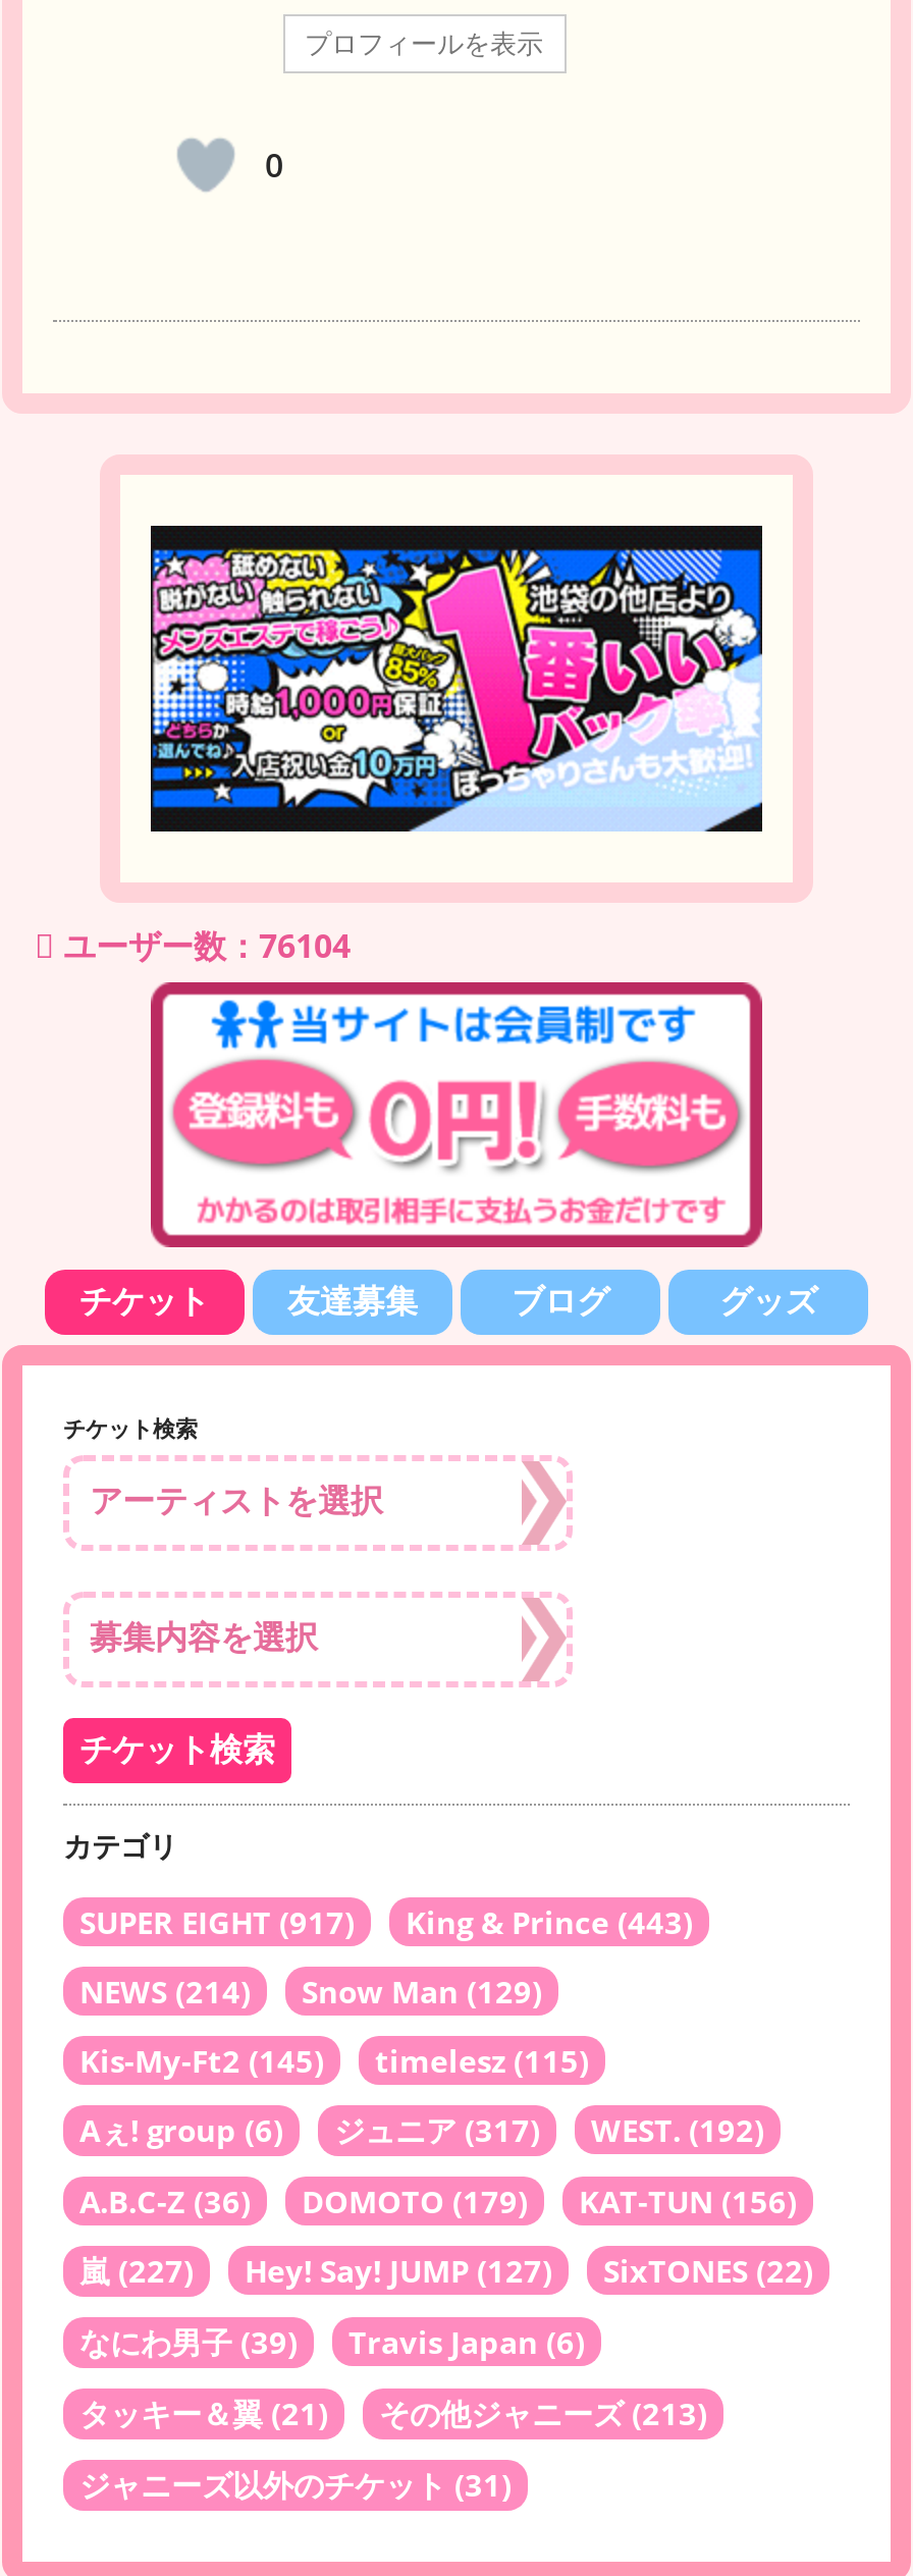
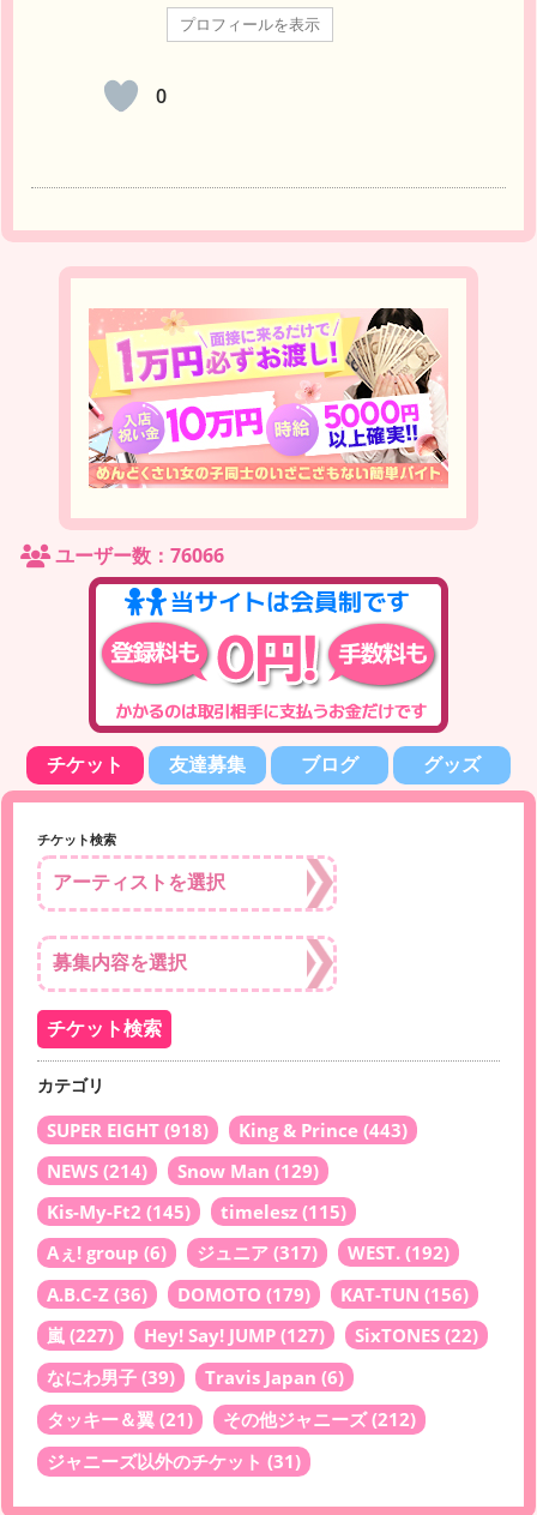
[149,524,764,834] [image] -> [89,307,449,488] [image]
[55,923,351,968] ユーザー数：76104 -> [50,542,224,569] ユーザー数：76066
[79,1901,693,1942] SUPER EIGHT (917) King & Prince (443) -> [47,1118,408,1142] SUPER EIGHT (918) King & Prince (443)
[379,2393,707,2433] その他ジャニーズ(213) -> [223,1407,416,1431] その他ジャニーズ(212)

